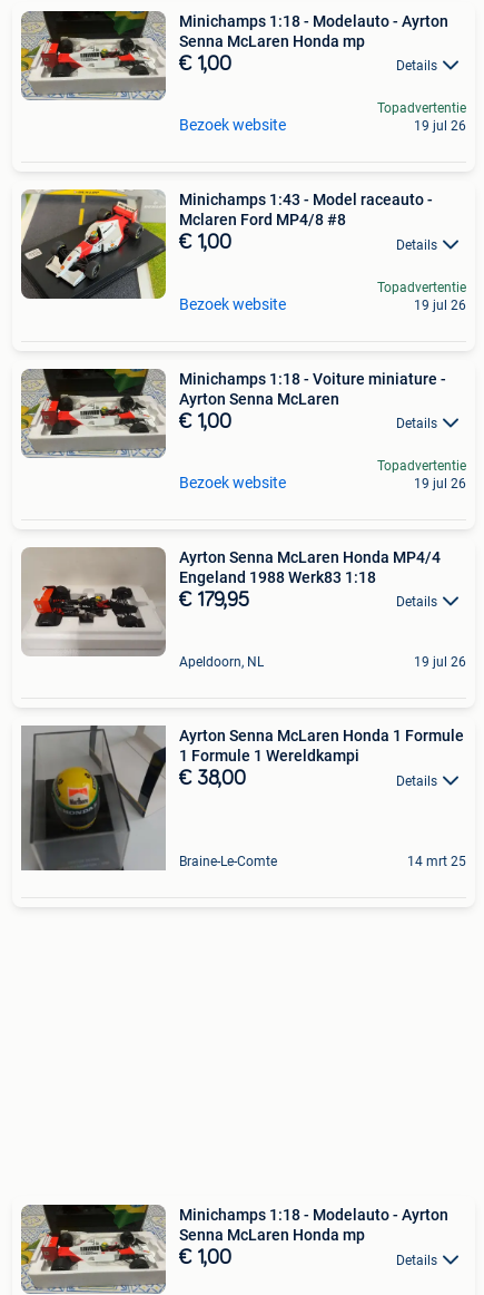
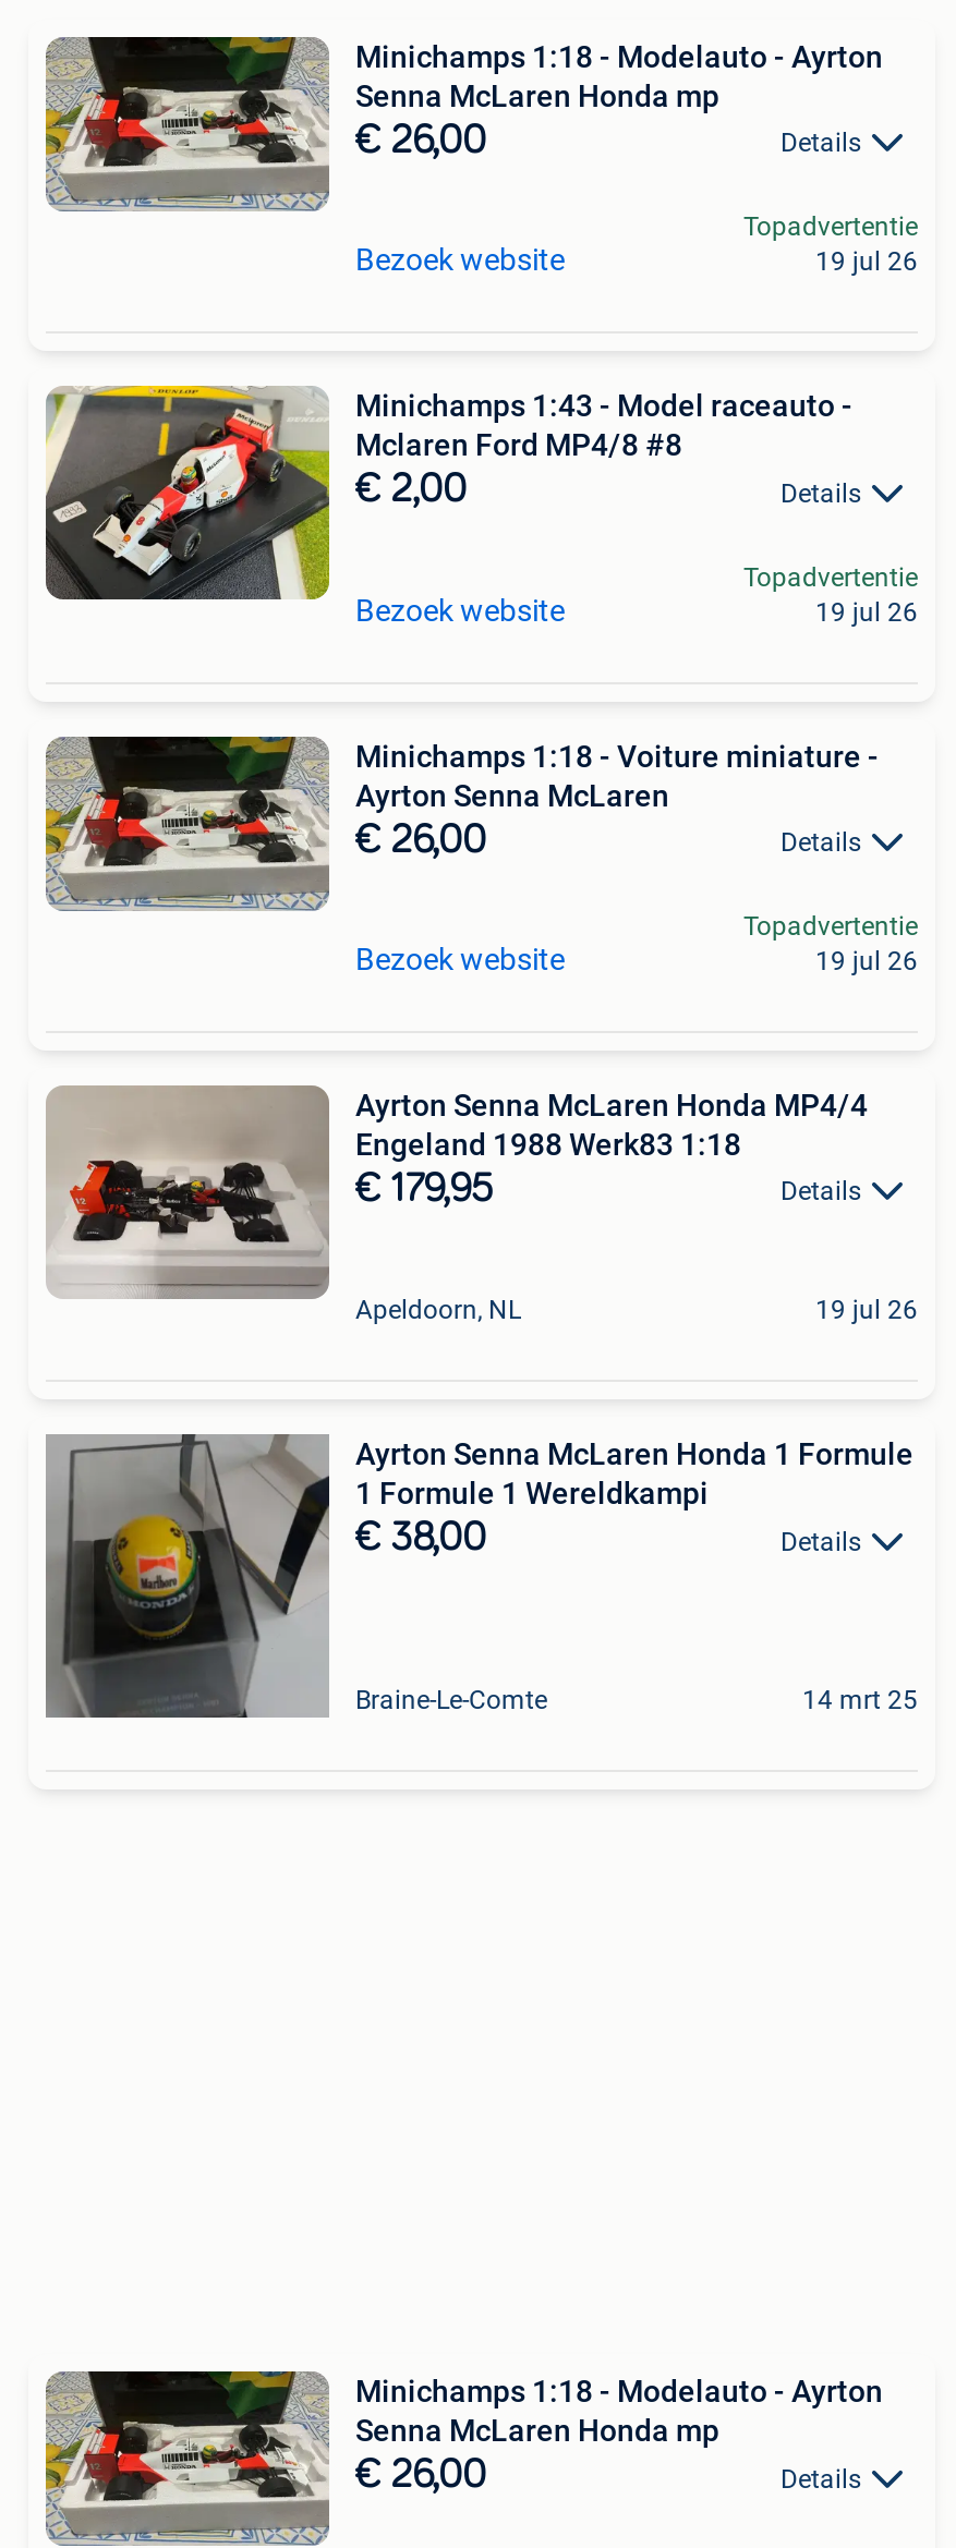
[179,55,231,75] € 1,00 -> [355,122,486,161] € 26,00
[179,233,231,253] € 1,00 -> [355,471,467,511] € 2,00
[179,412,231,432] € 1,00 -> [355,821,486,860] € 26,00
[179,1249,231,1269] € 1,00 -> [355,2457,486,2496] € 26,00

